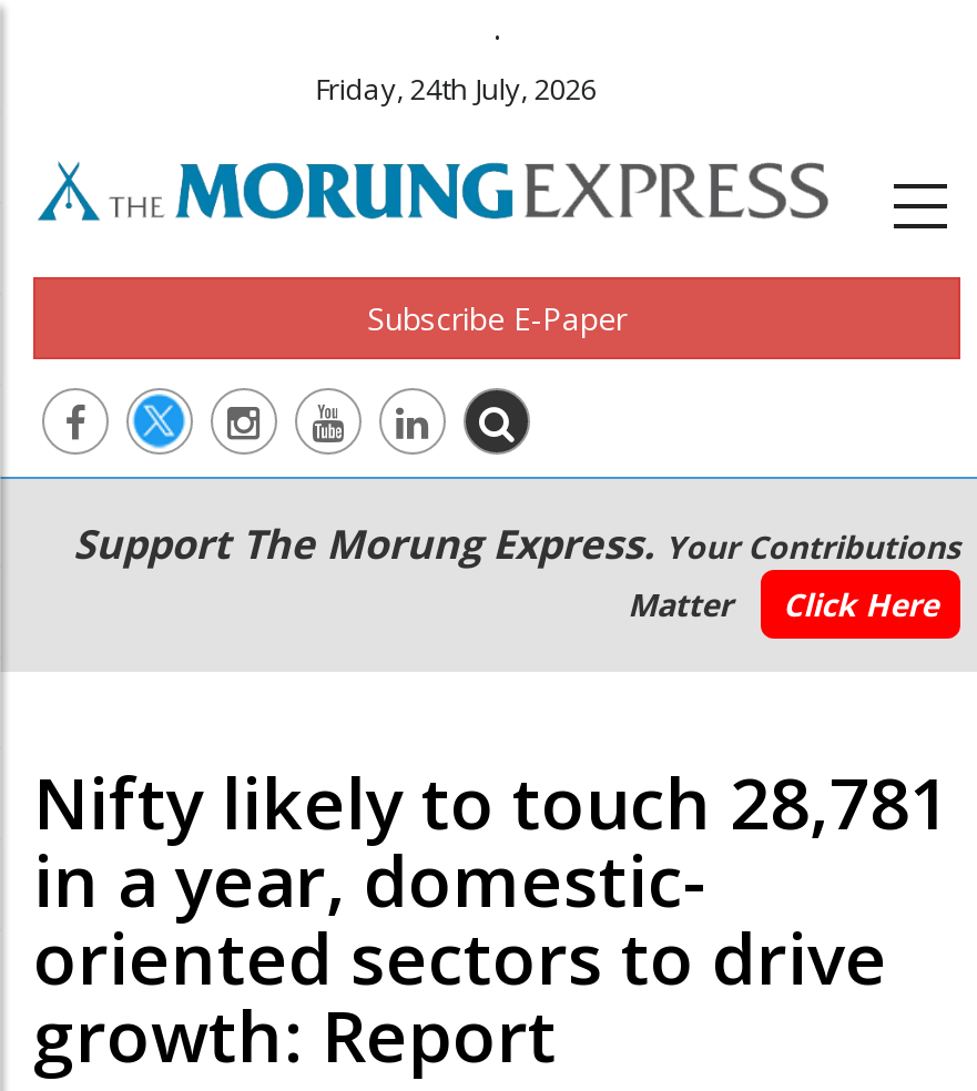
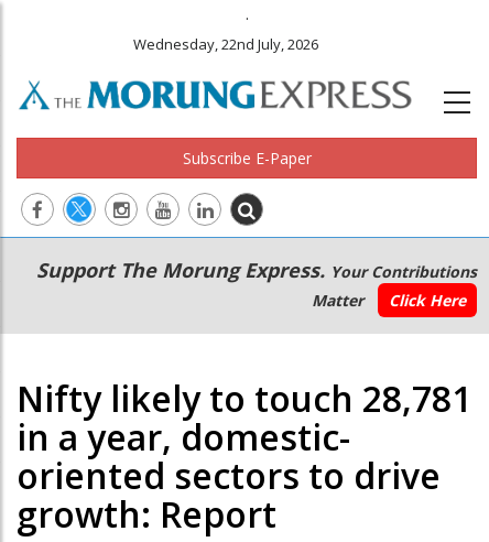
[315,69,596,109] Friday, 24th July, 2026 -> [134,34,319,54] Wednesday, 22nd July, 2026

